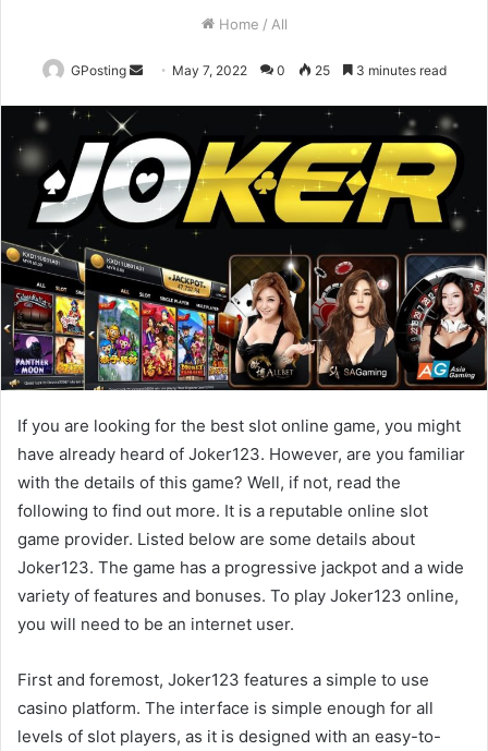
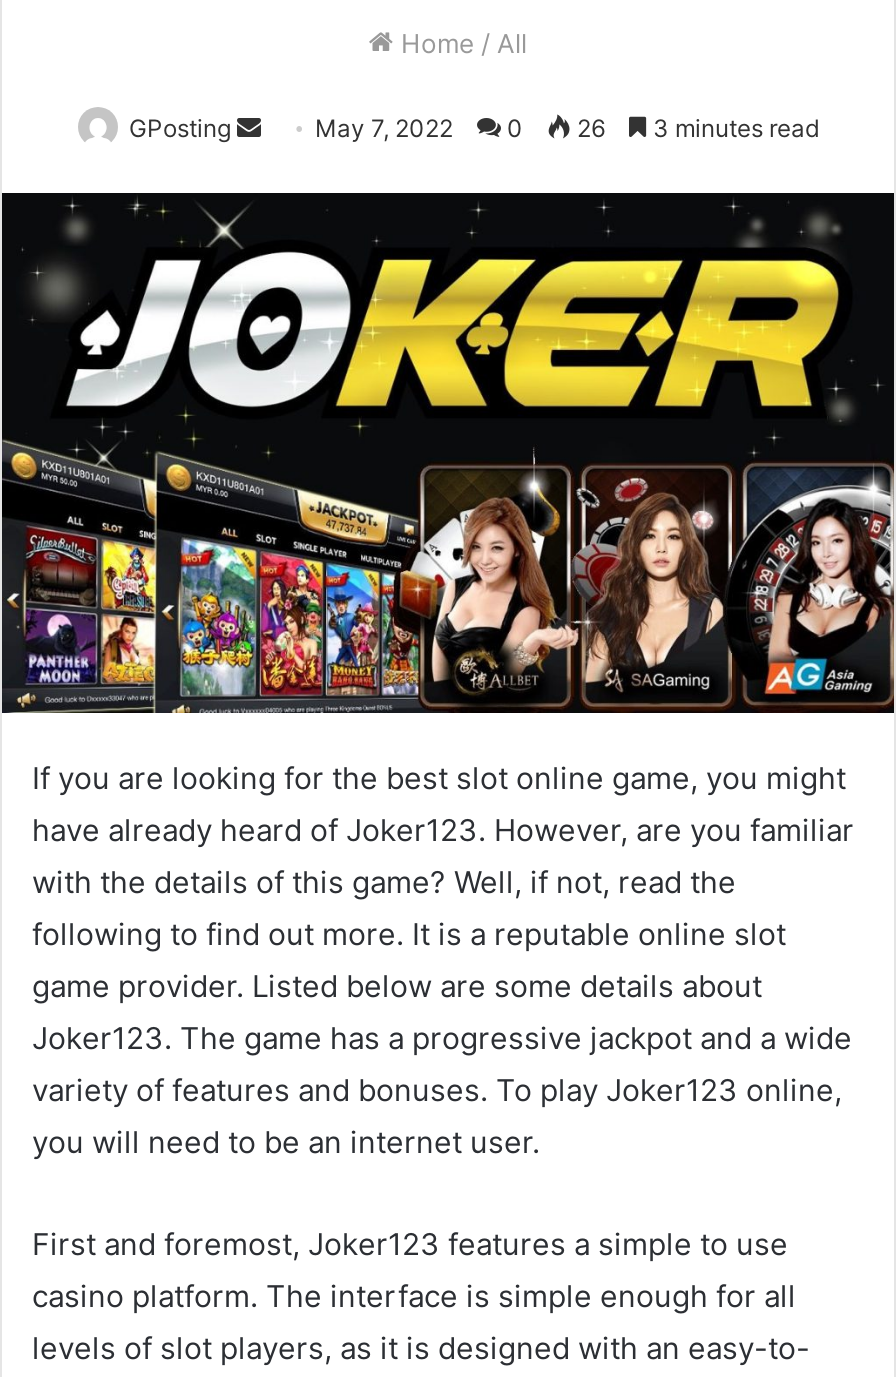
[311,63,330,79] 25 -> [571,114,605,144] 26

